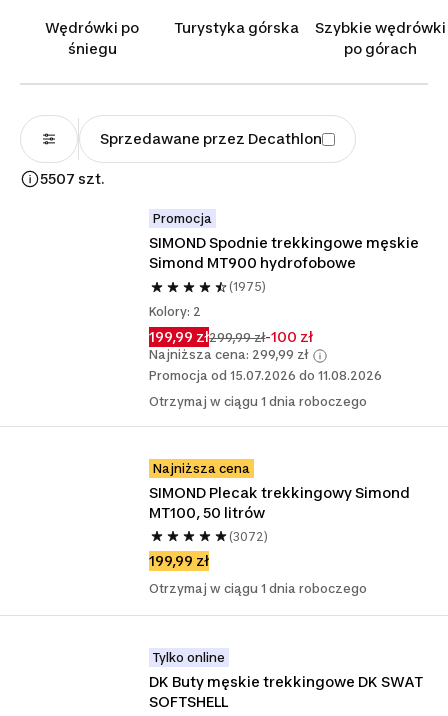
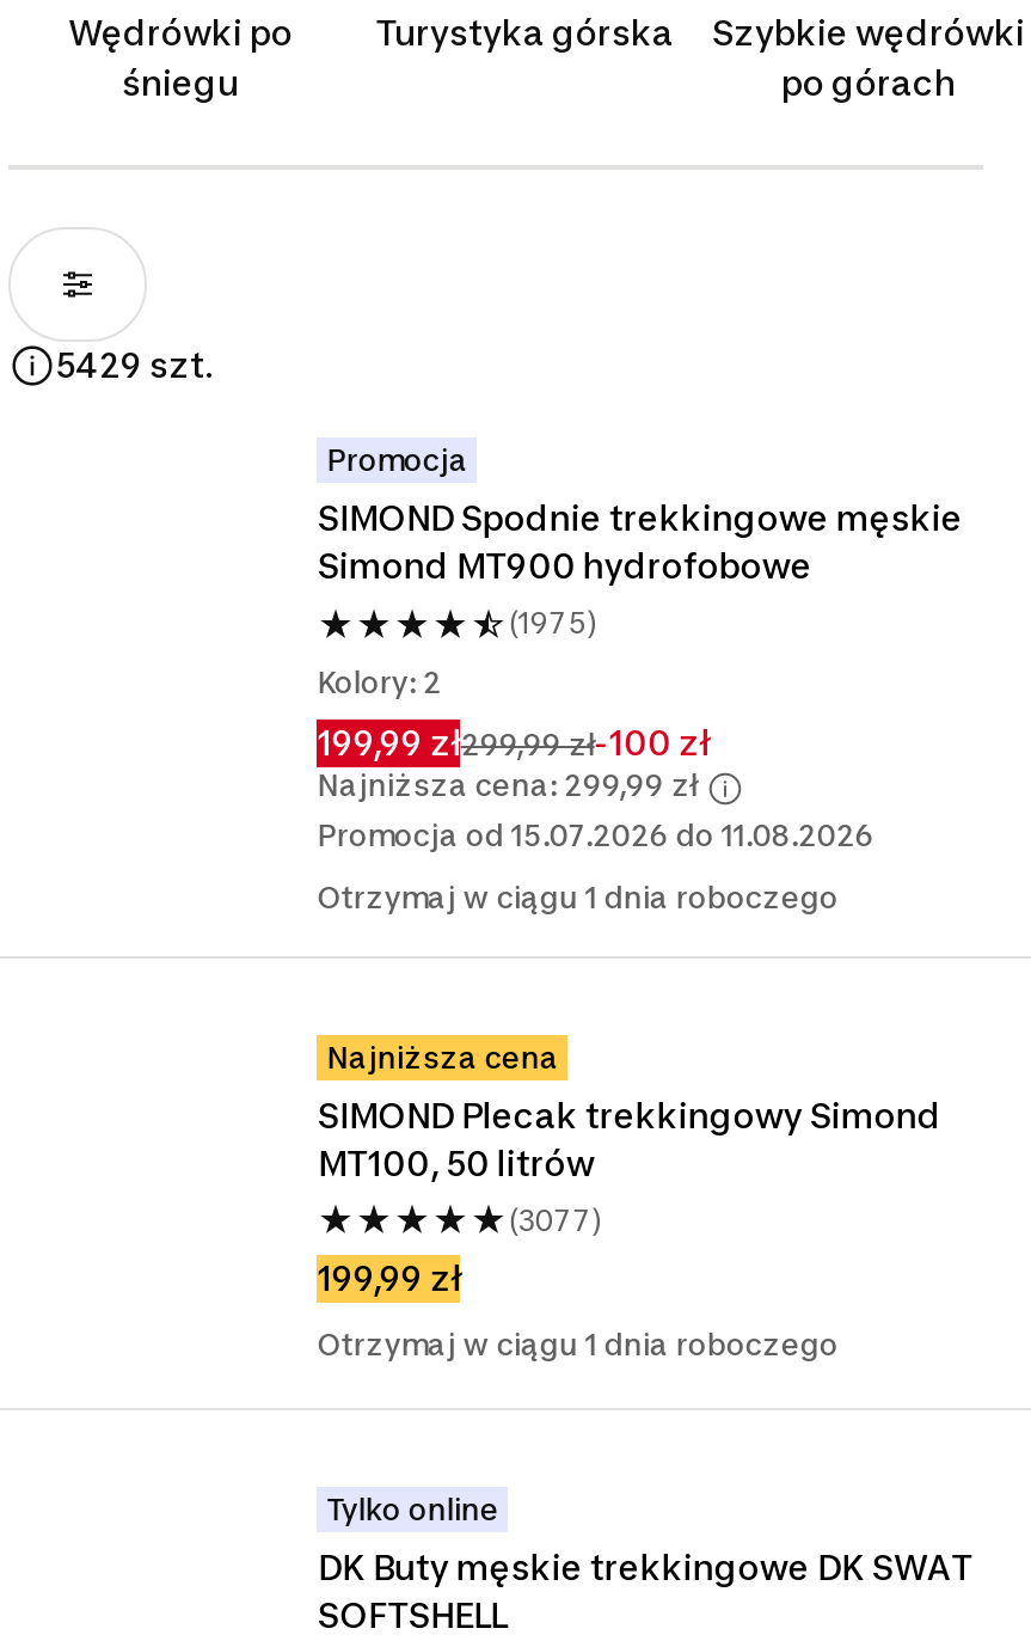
[40,130,322,187] Sprzedawane przez Decathlon | 5507 szt. -> [56,344,214,385] 5429 szt.
[229,529,268,544] (3072) -> [508,1202,602,1238] (3077)

